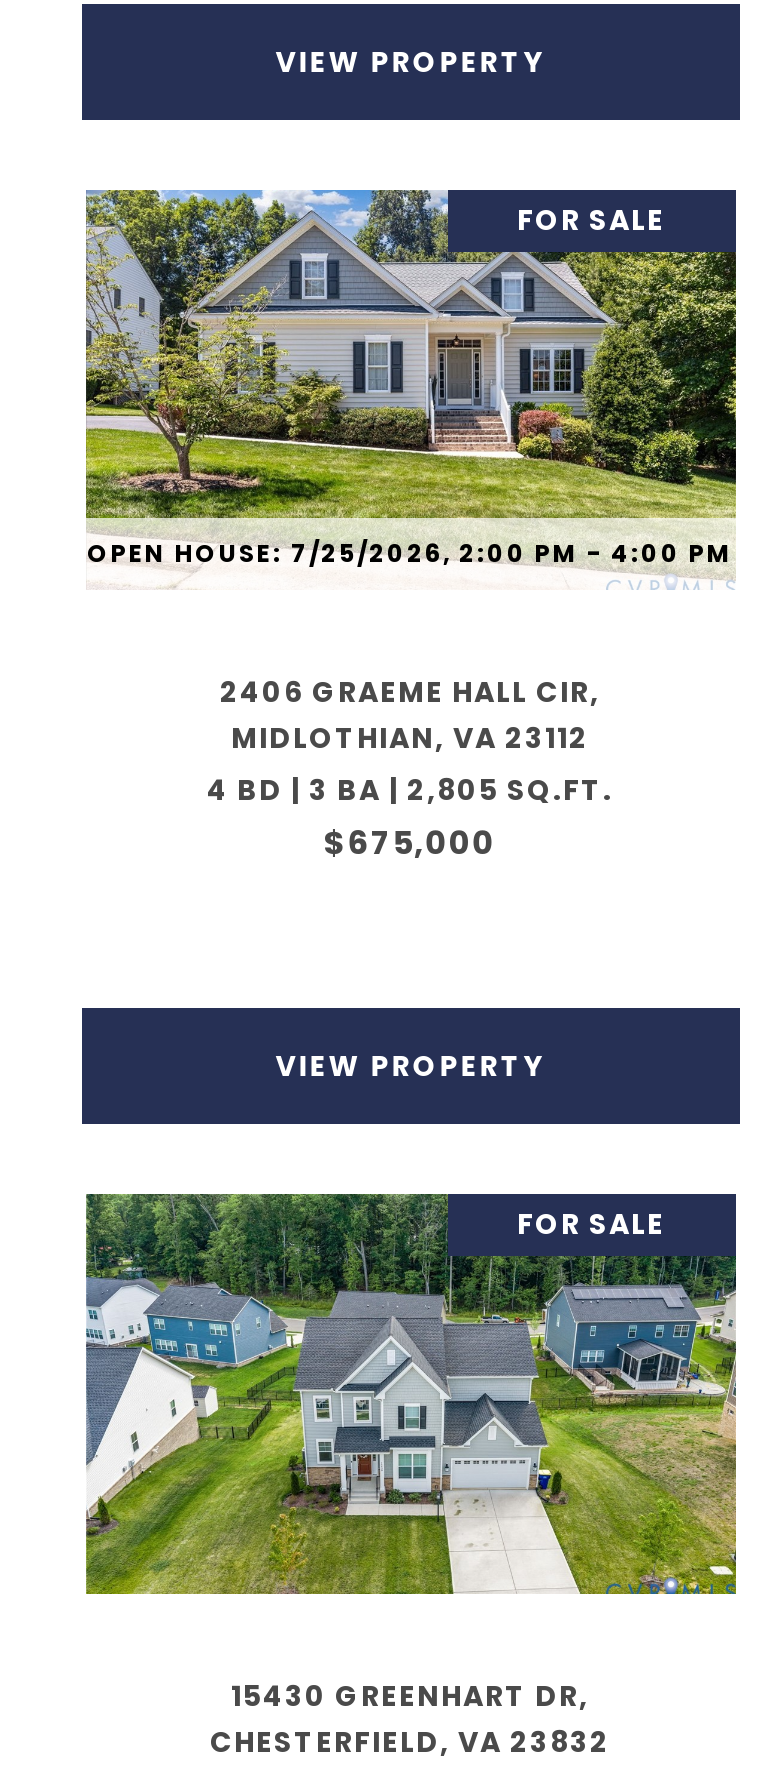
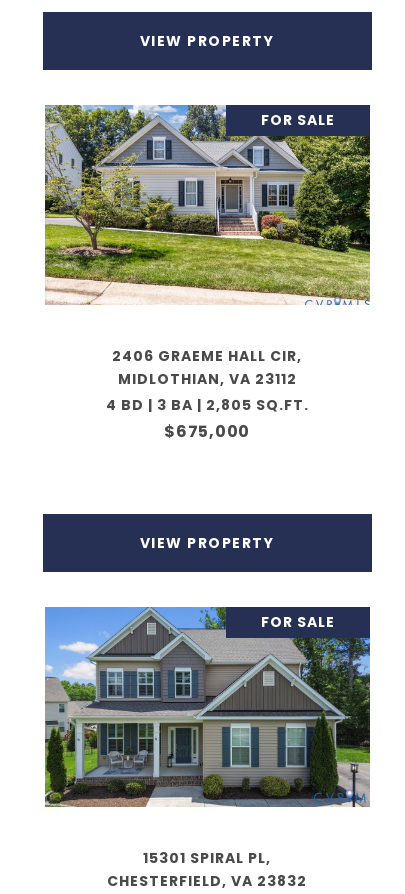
[87,536,733,570] OPEN HOUSE: 7/25/2026, 2:00 PM - 4:00 PM -> none
[84,1192,738,1716] [image] | 15430 GREENHART DR, -> [44,606,371,868] [image] | 15301 SPIRAL PL,

